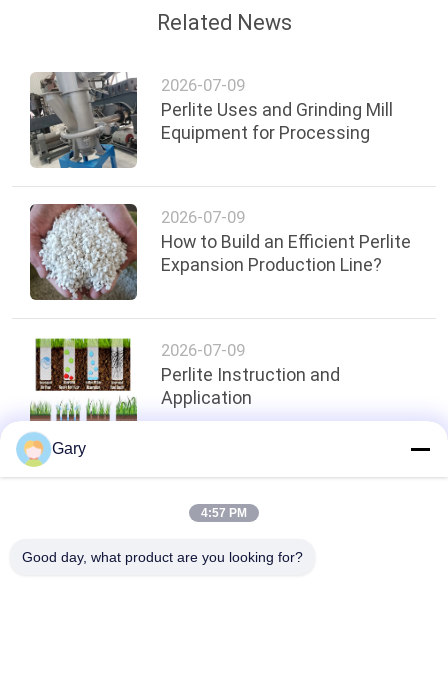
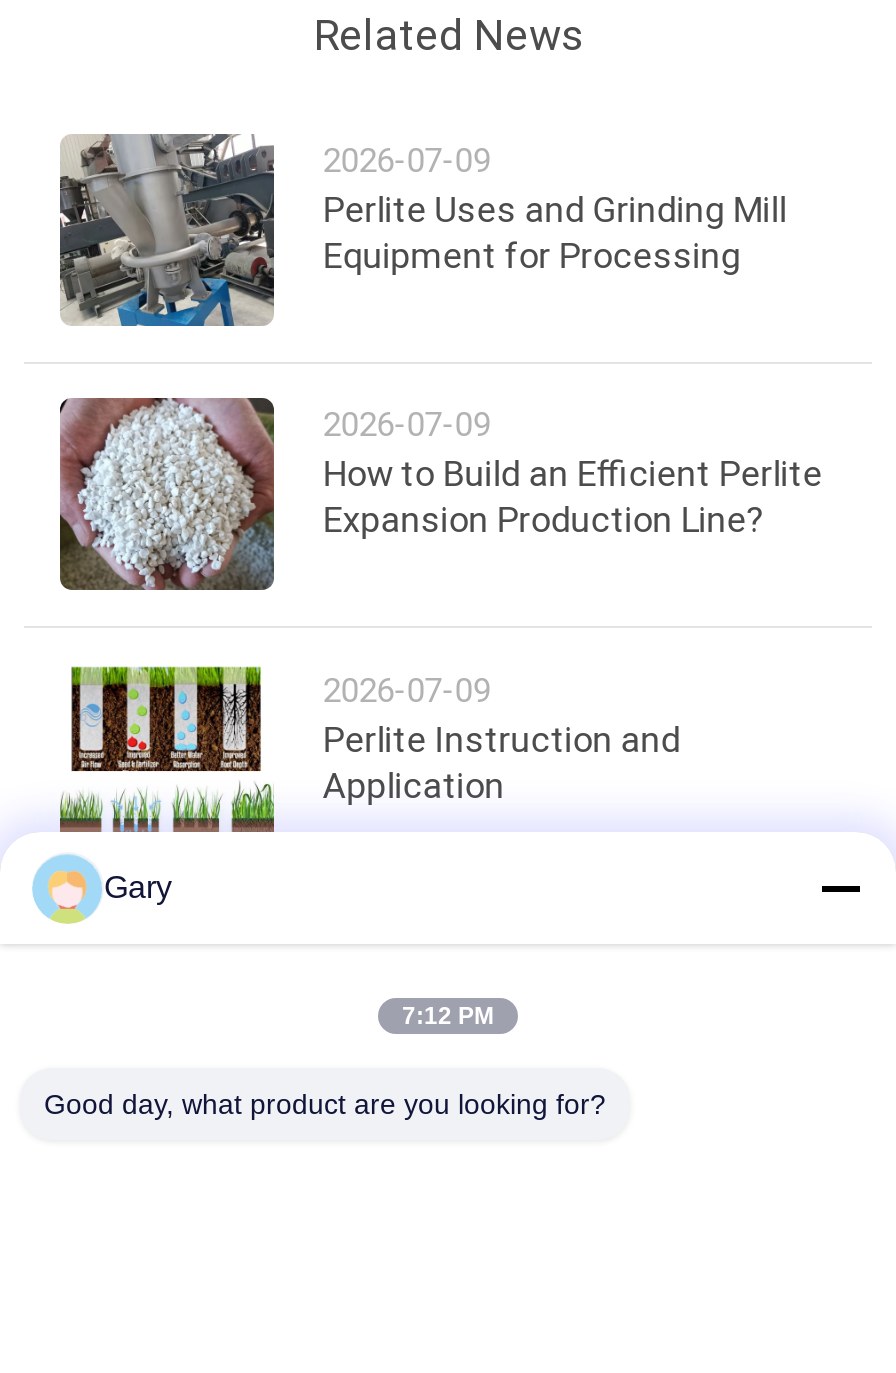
[201,506,247,520] 4:57 PM -> [402,1002,494,1030] 7:12 PM

